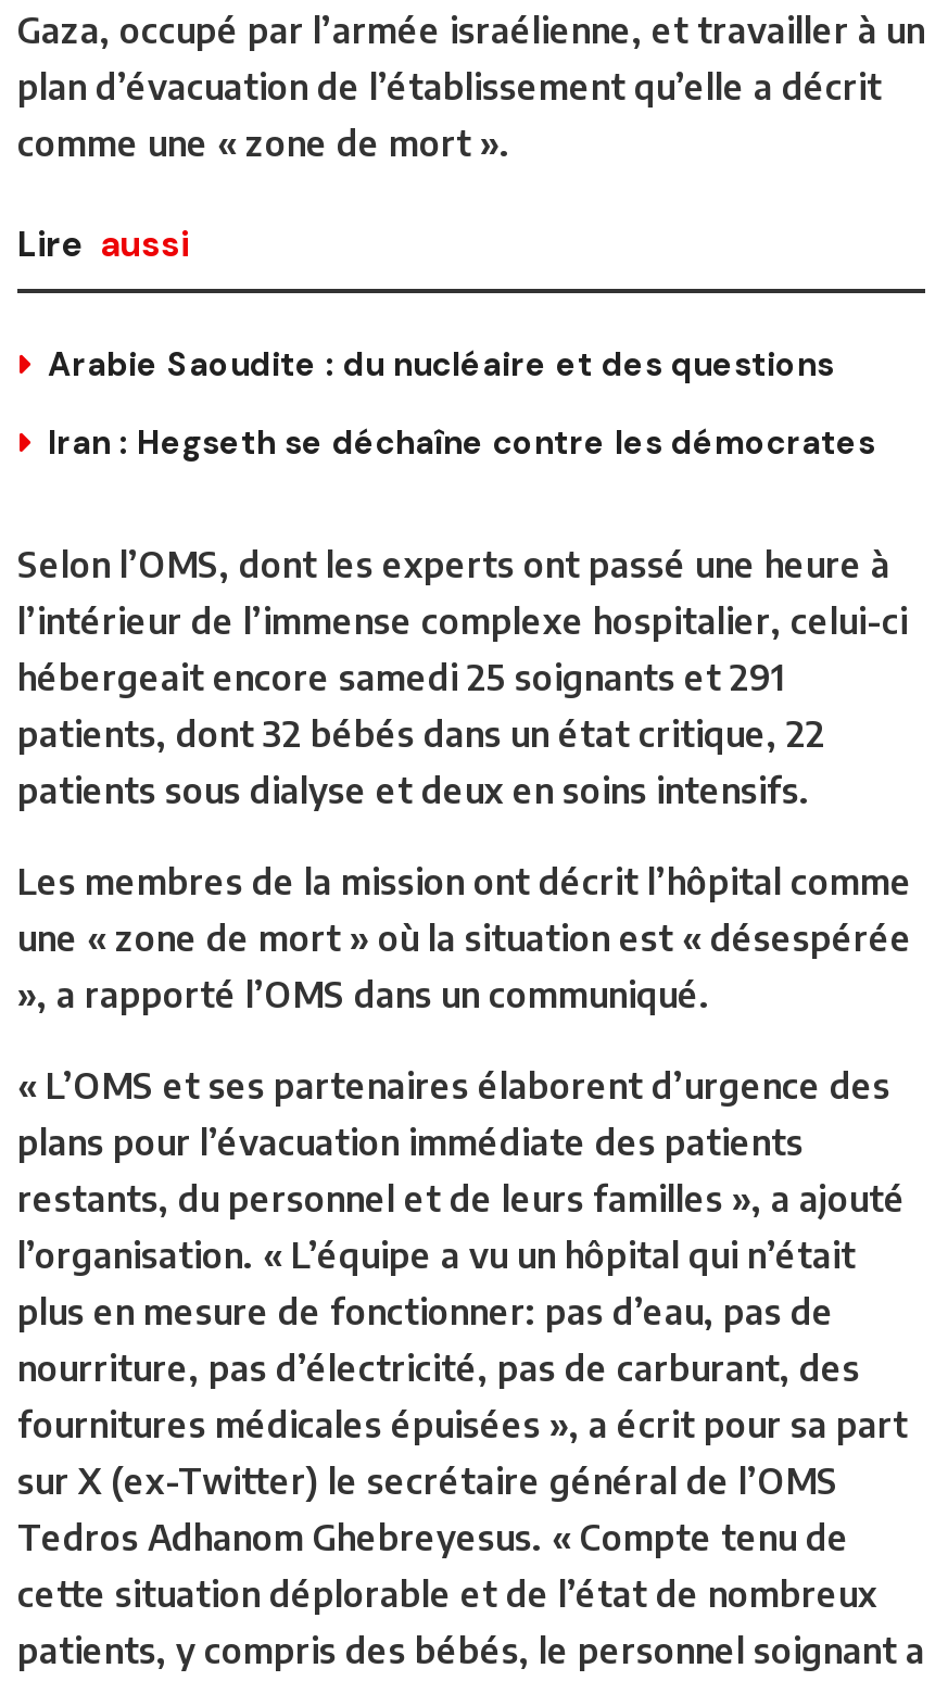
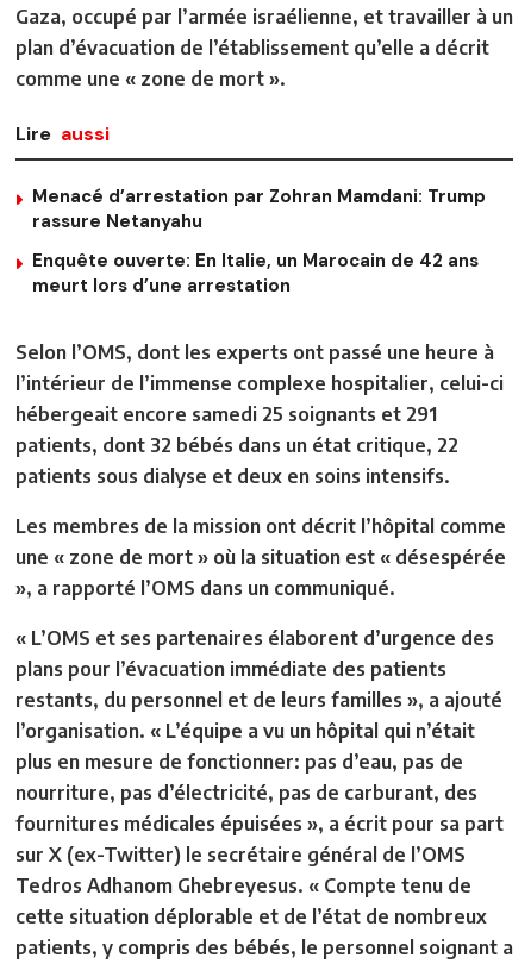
[48,342,834,386] Arabie Saoudite : du nucléaire et des questions -> [32,184,486,233] Menacé d’arrestation par Zohran Mamdani: Trump | rassure Netanyahu
[48,420,875,464] Iran : Hegseth se déchaîne contre les démocrates -> [32,248,479,297] Enquête ouverte: En Italie, un Marocain de 42 ans | meurt lors d’une arrestation

